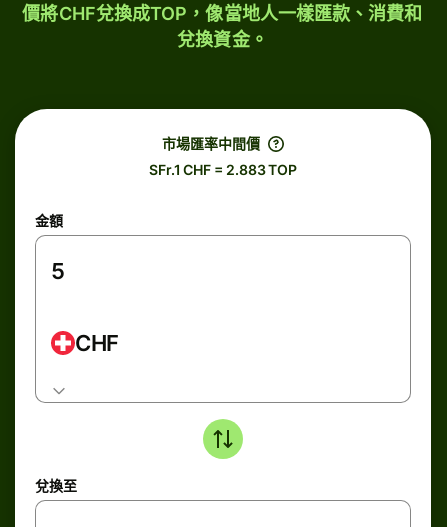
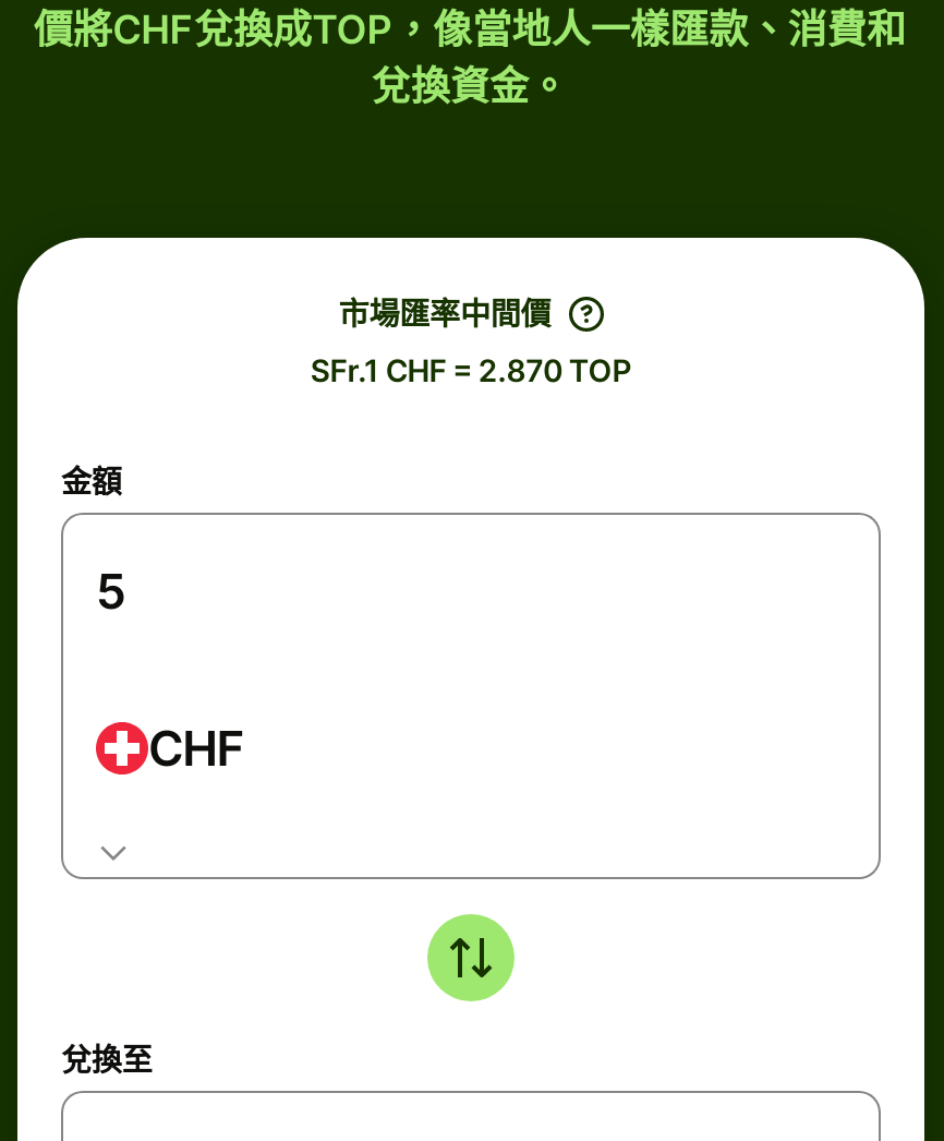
[149,161,297,178] SFr.1 CHF = 2.883 TOP -> [310,351,631,388] SFr.1 CHF = 2.870 TOP

